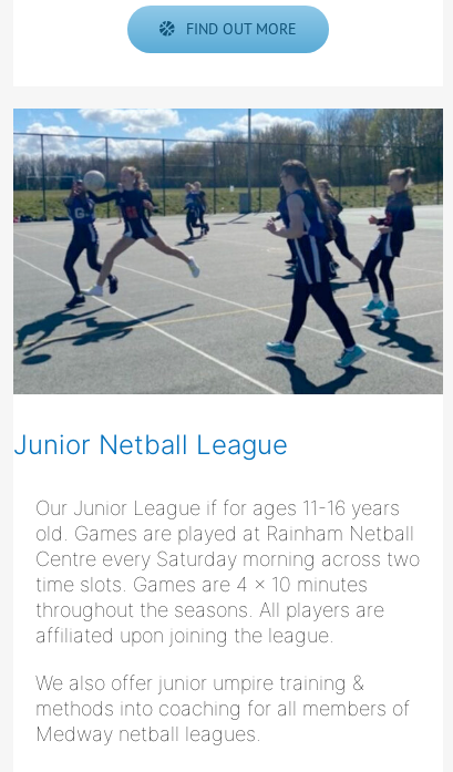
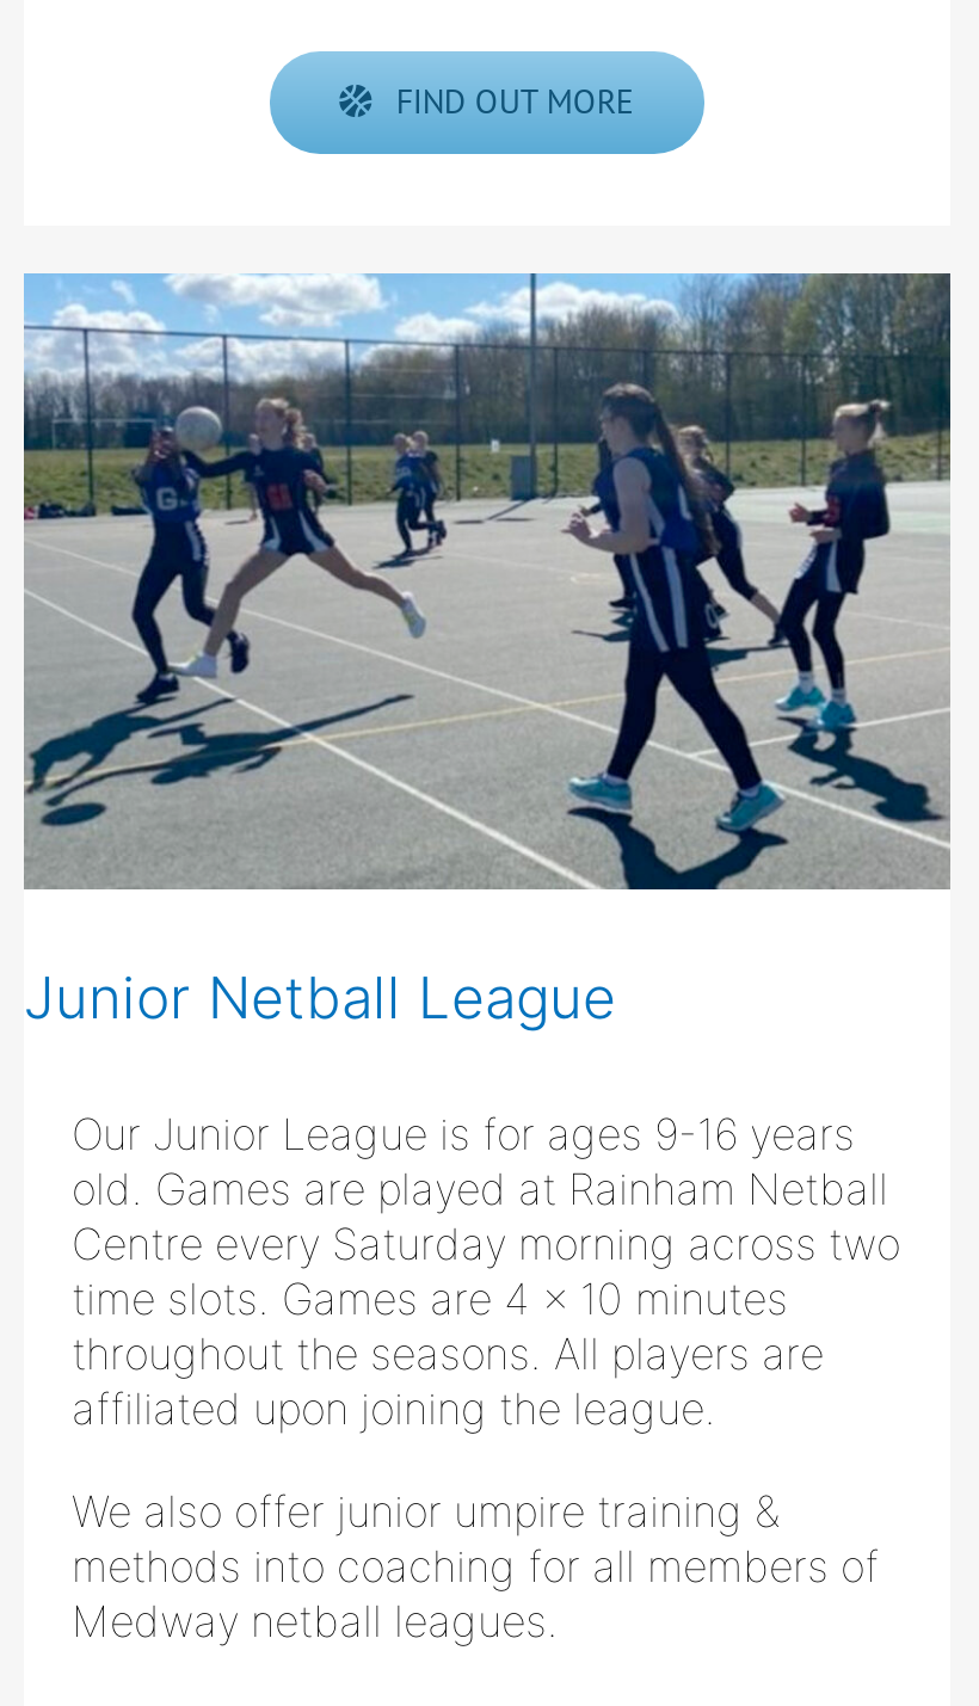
[35,497,400,520] Our Junior League if for ages 11-16 years -> [72,1110,855,1160] Our Junior League is for ages 9-16 years

